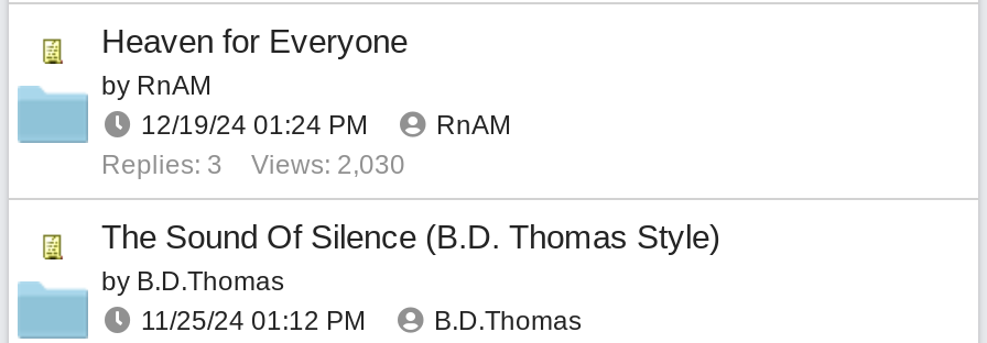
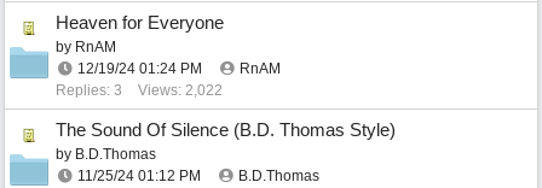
[101,150,405,180] Replies: 3 Views: 2,030 -> [56,82,223,99] Replies: 3 Views: 2,022

